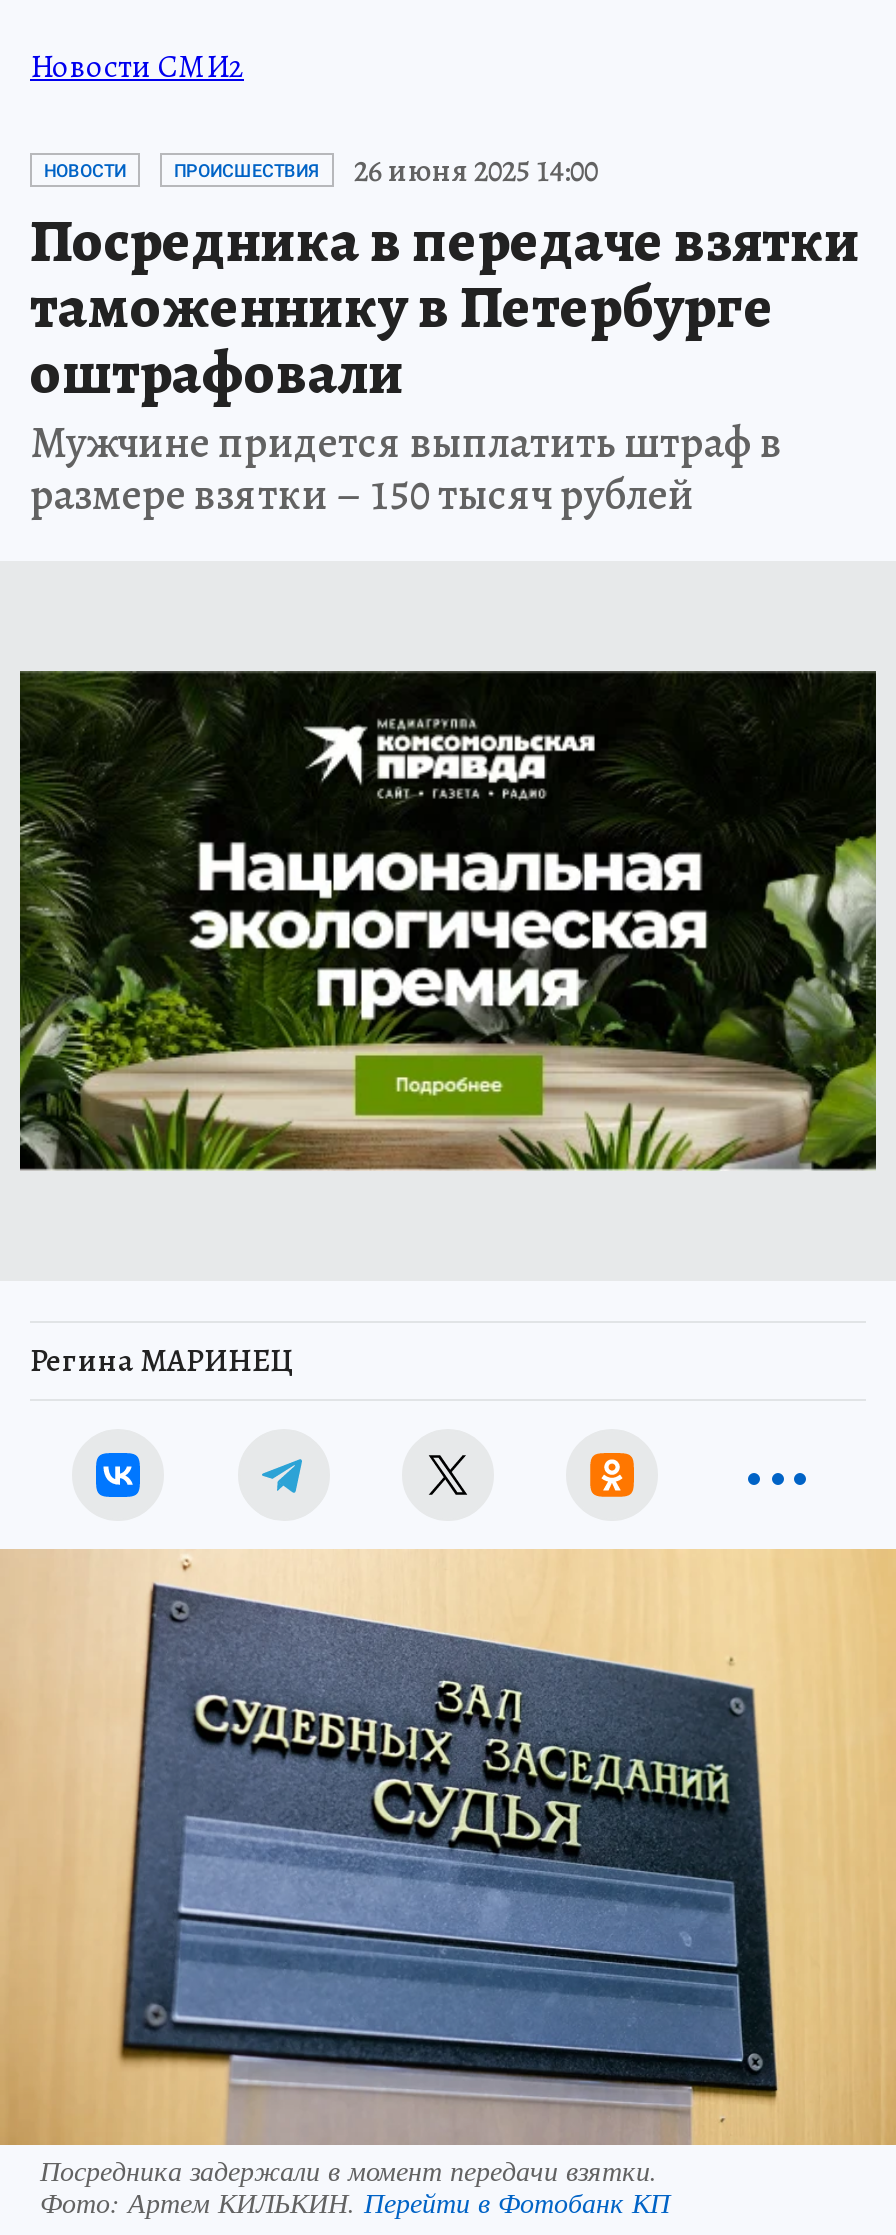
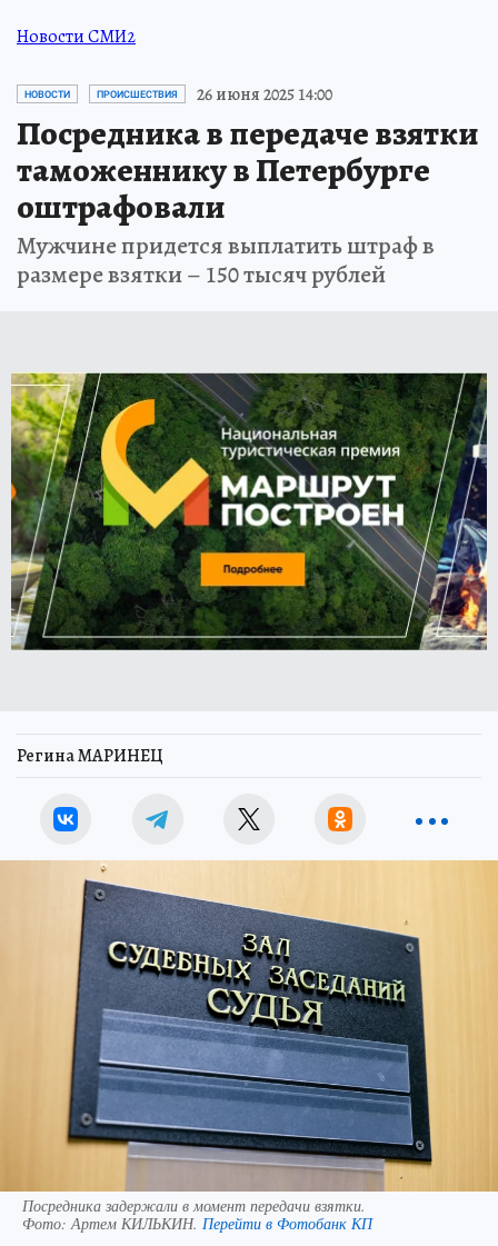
[18,669,878,1171] [image] -> [10,372,488,651] [image]

